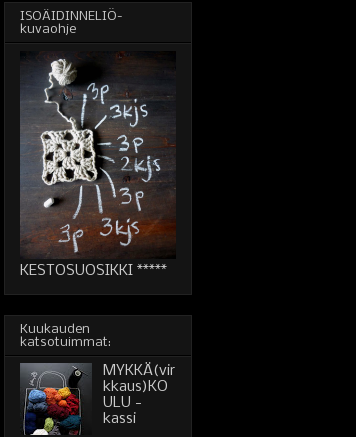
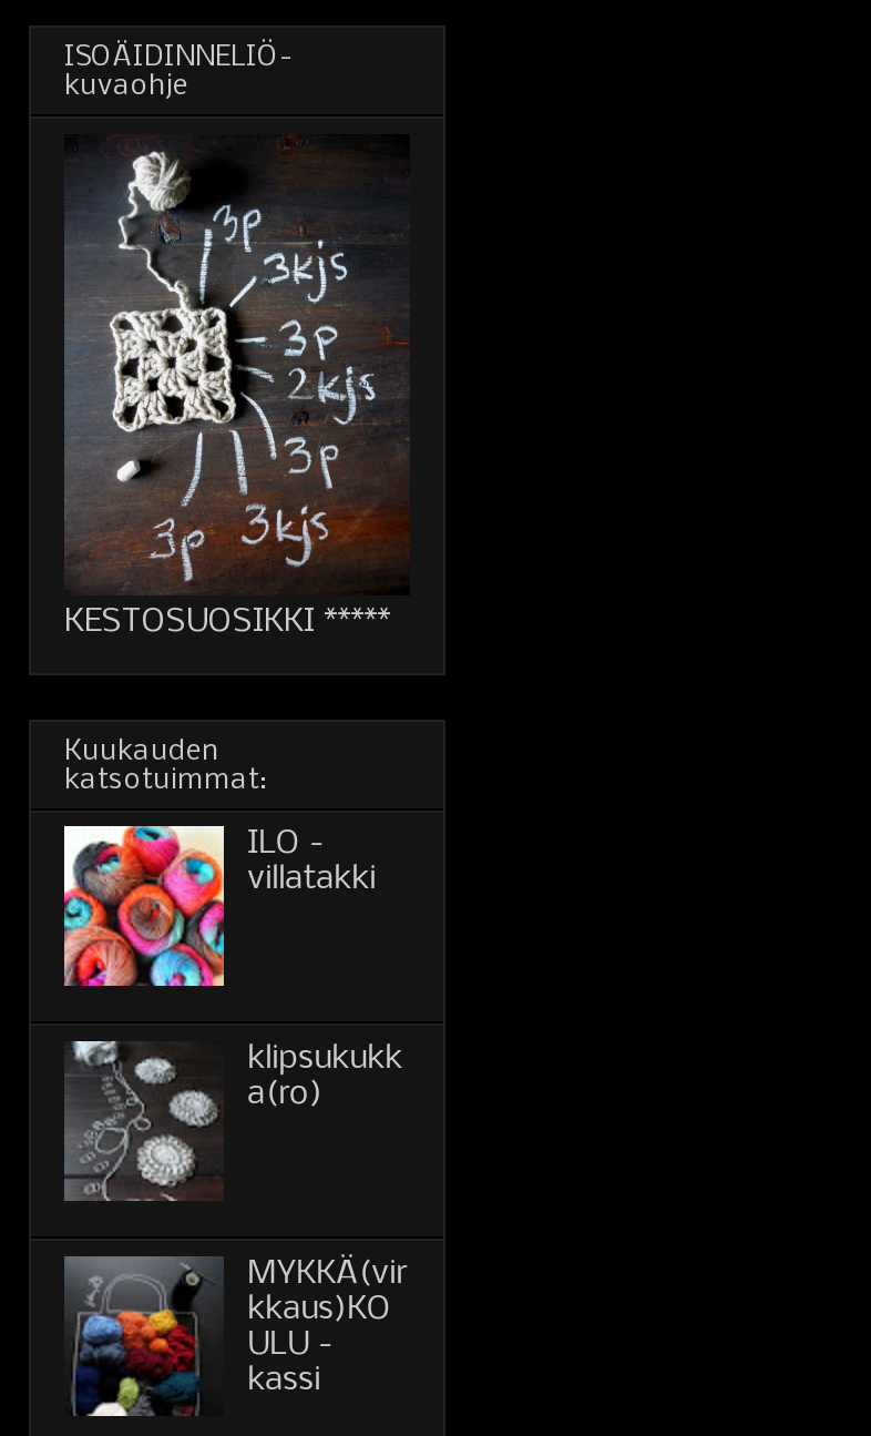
none -> [62,824,376,988] [image] | ILO - | villatakki
none -> [62,1039,402,1201] [image] | klipsukukk | a(ro)

